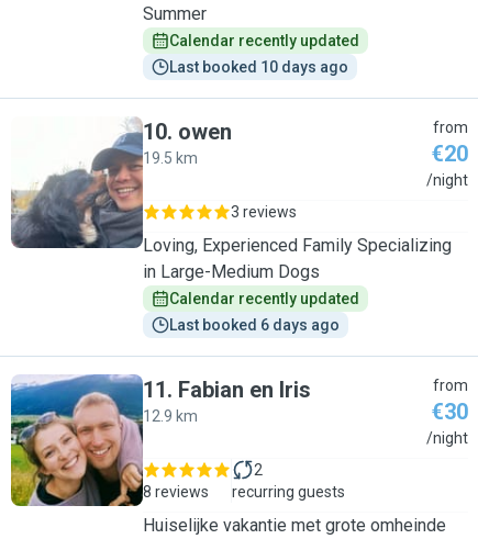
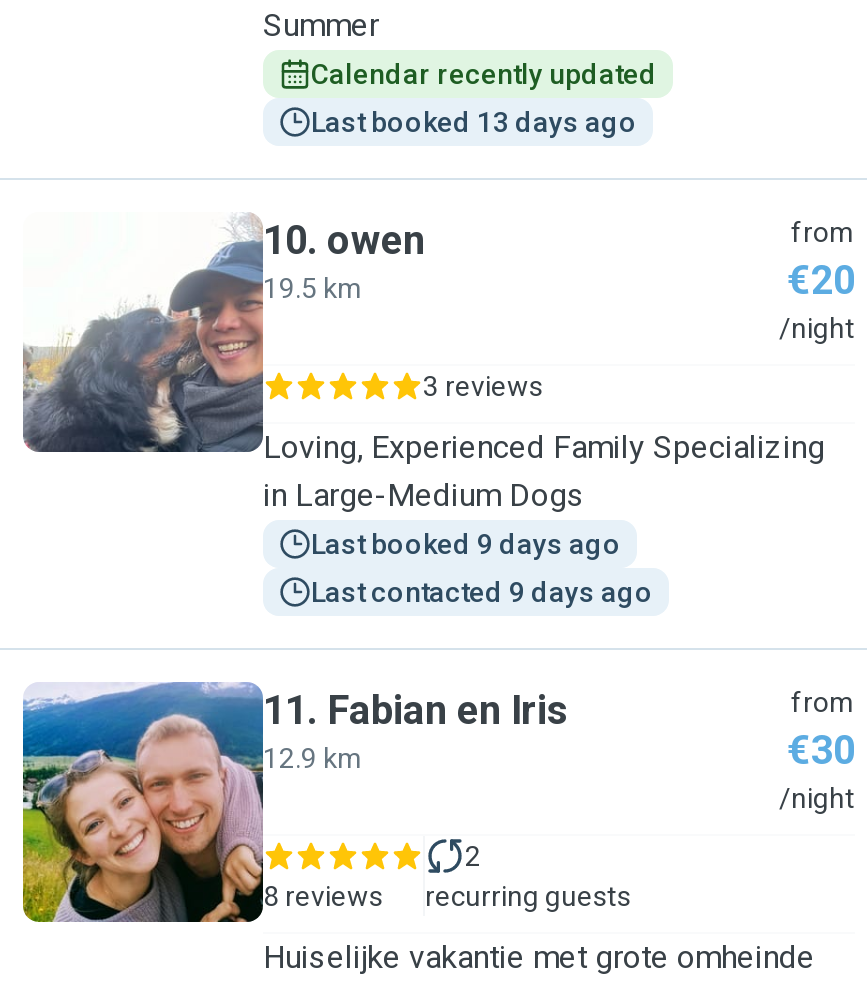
[169,58,348,76] Last booked 10 days ago -> [311,106,637,138] Last booked 13 days ago
[169,290,359,307] Calendar recently updated -> [311,528,621,560] Last booked 9 days ago
[169,316,340,334] Last booked 6 days ago -> [311,576,653,608] Last contacted 9 days ago

